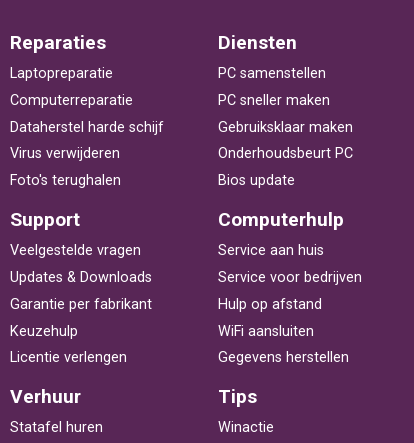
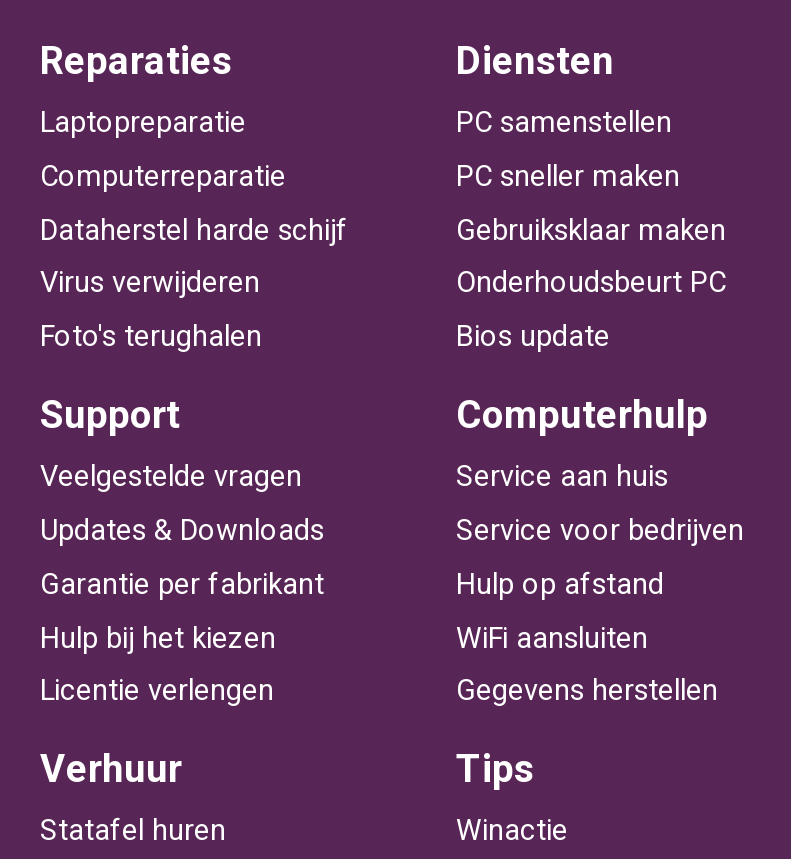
[10,323,78,340] Keuzehulp -> [40,621,276,655] Hulp bij het kiezen

